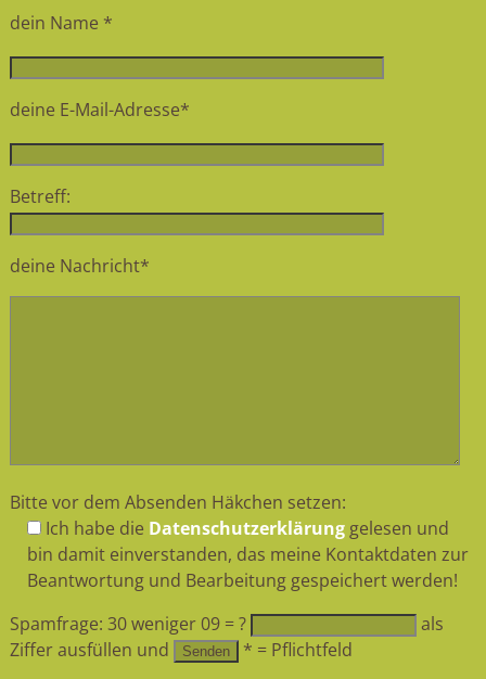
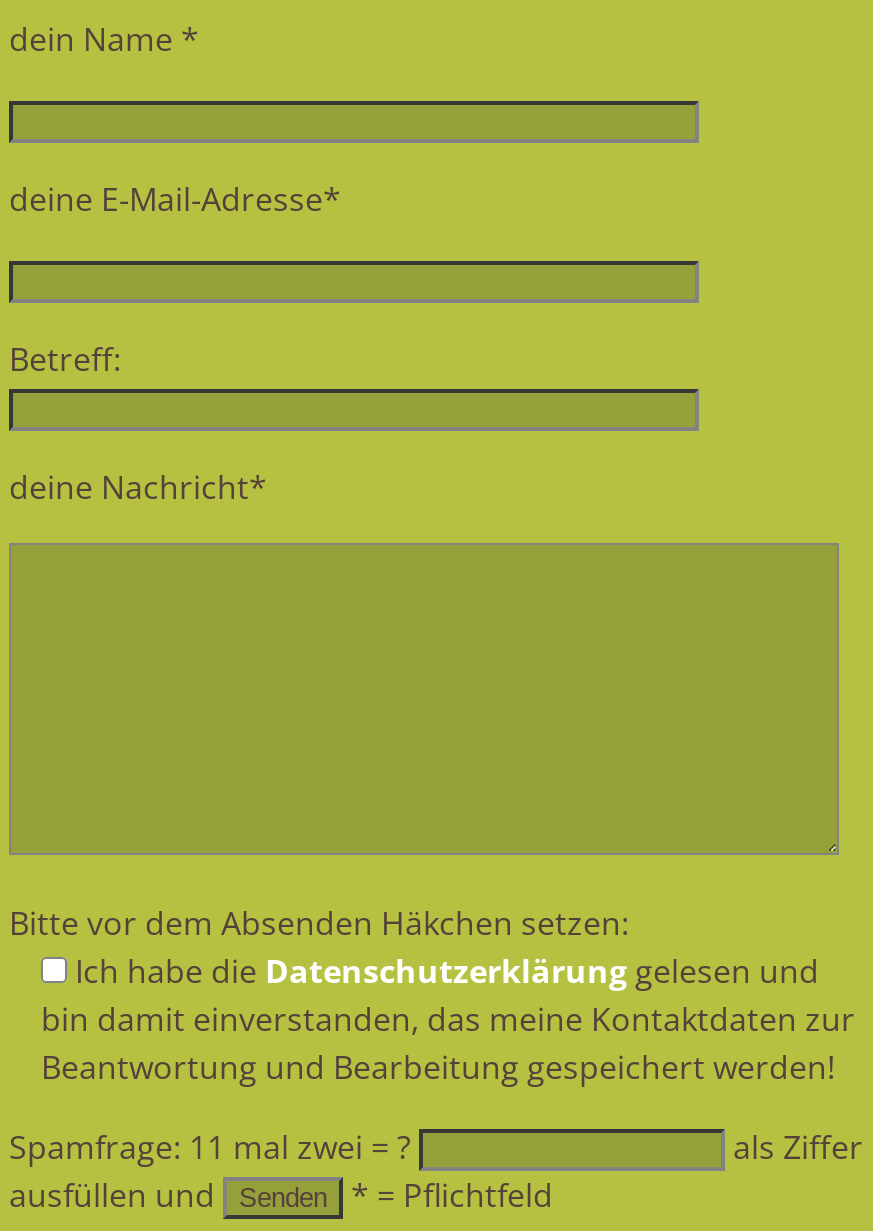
[10,612,444,662] Spamfrage: 30 weniger 09 = ? | als | Ziffer ausfüllen und -> [9,1125,863,1217] Spamfrage: 11 mal zwei = ? | als Ziffer | ausfüllen und

